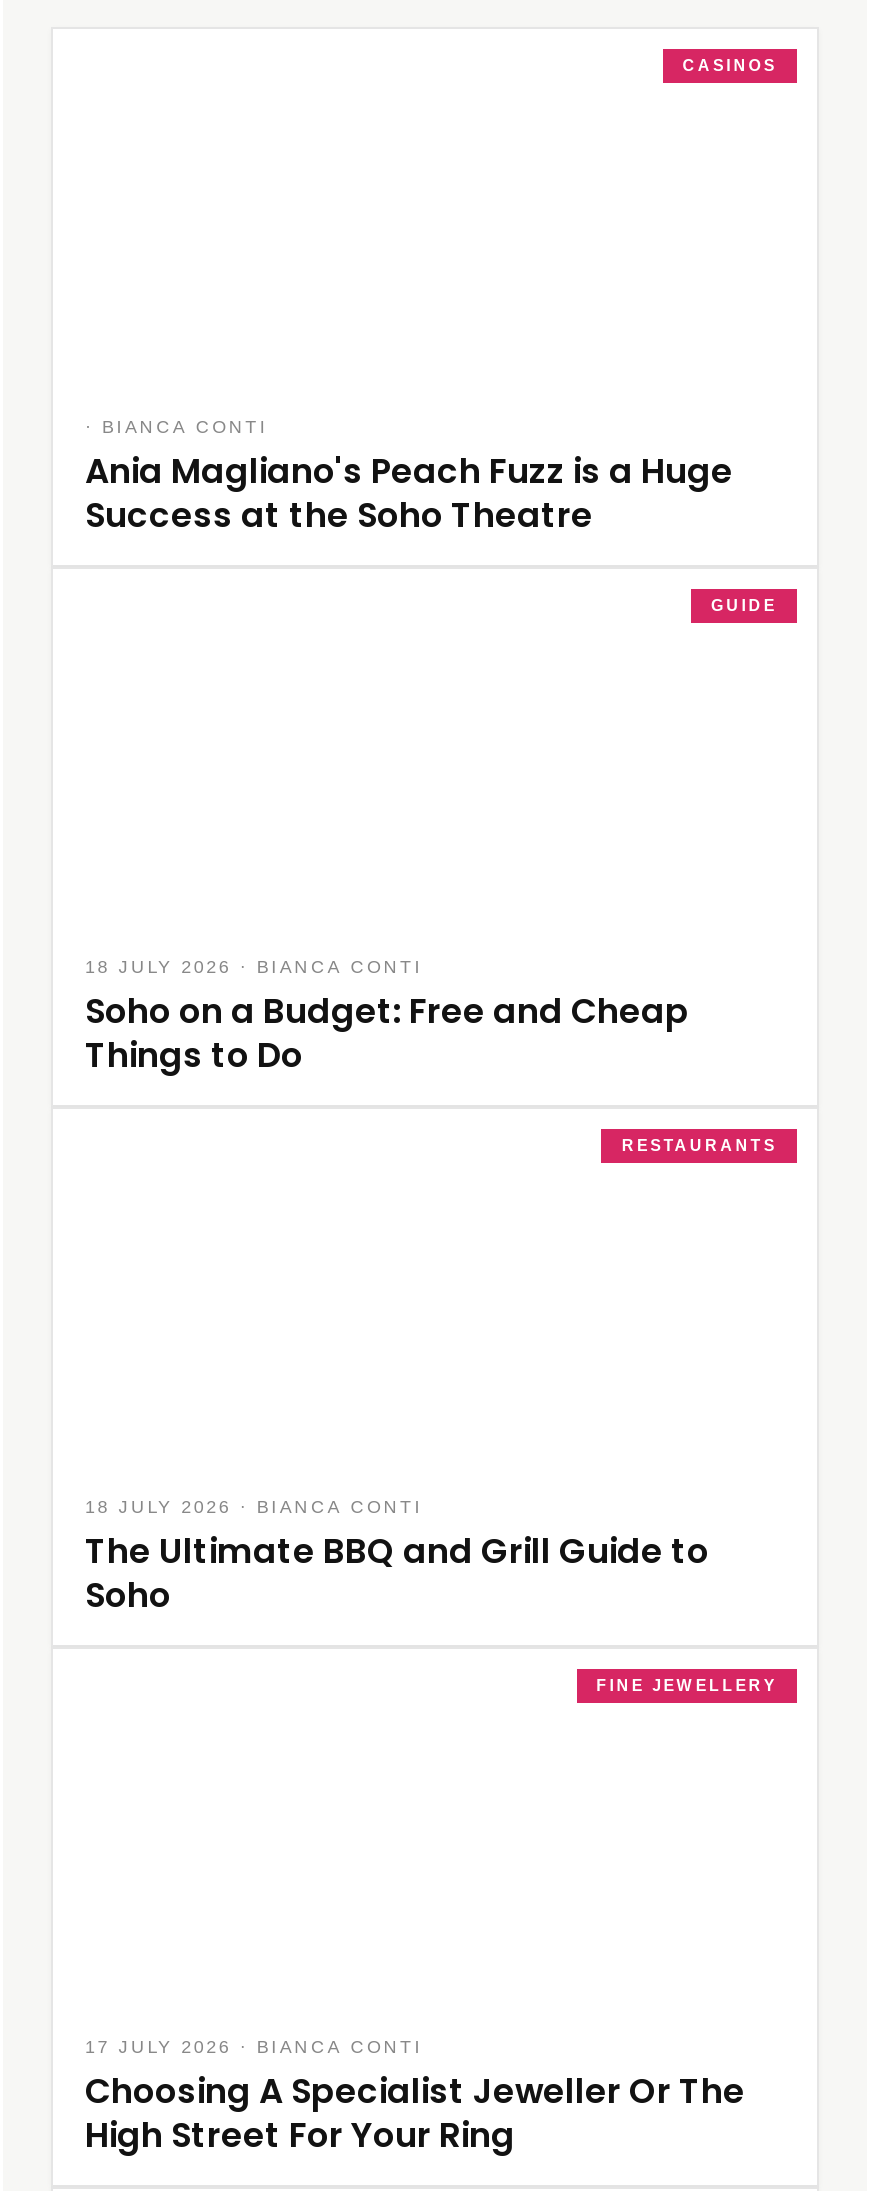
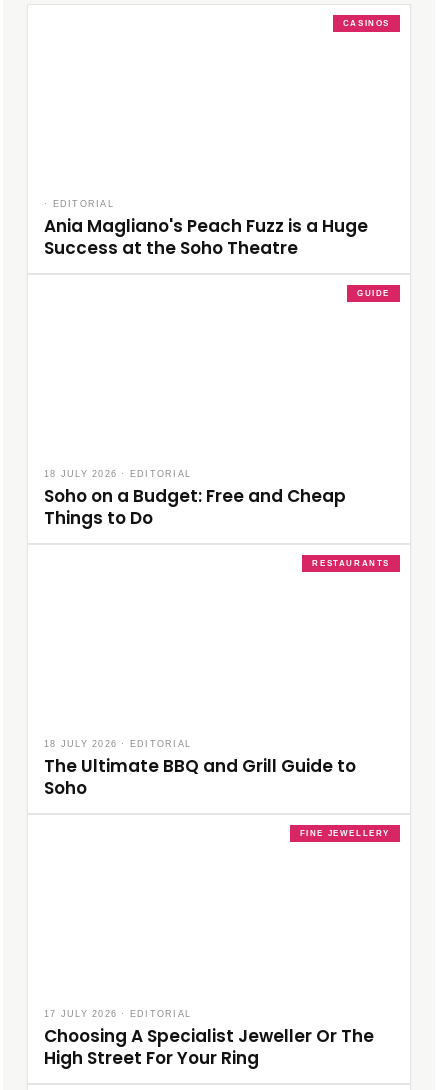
[85,417,268,437] · BIANCA CONTI -> [44,199,114,209] · EDITORIAL
[85,957,423,977] 18 JULY 2026 · BIANCA CONTI -> [44,469,191,479] 18 JULY 2026 · EDITORIAL
[85,1497,423,1517] 18 JULY 2026 · BIANCA CONTI -> [44,739,191,749] 18 JULY 2026 · EDITORIAL
[85,2037,423,2057] 17 JULY 2026 · BIANCA CONTI -> [44,1009,191,1019] 17 JULY 2026 · EDITORIAL

